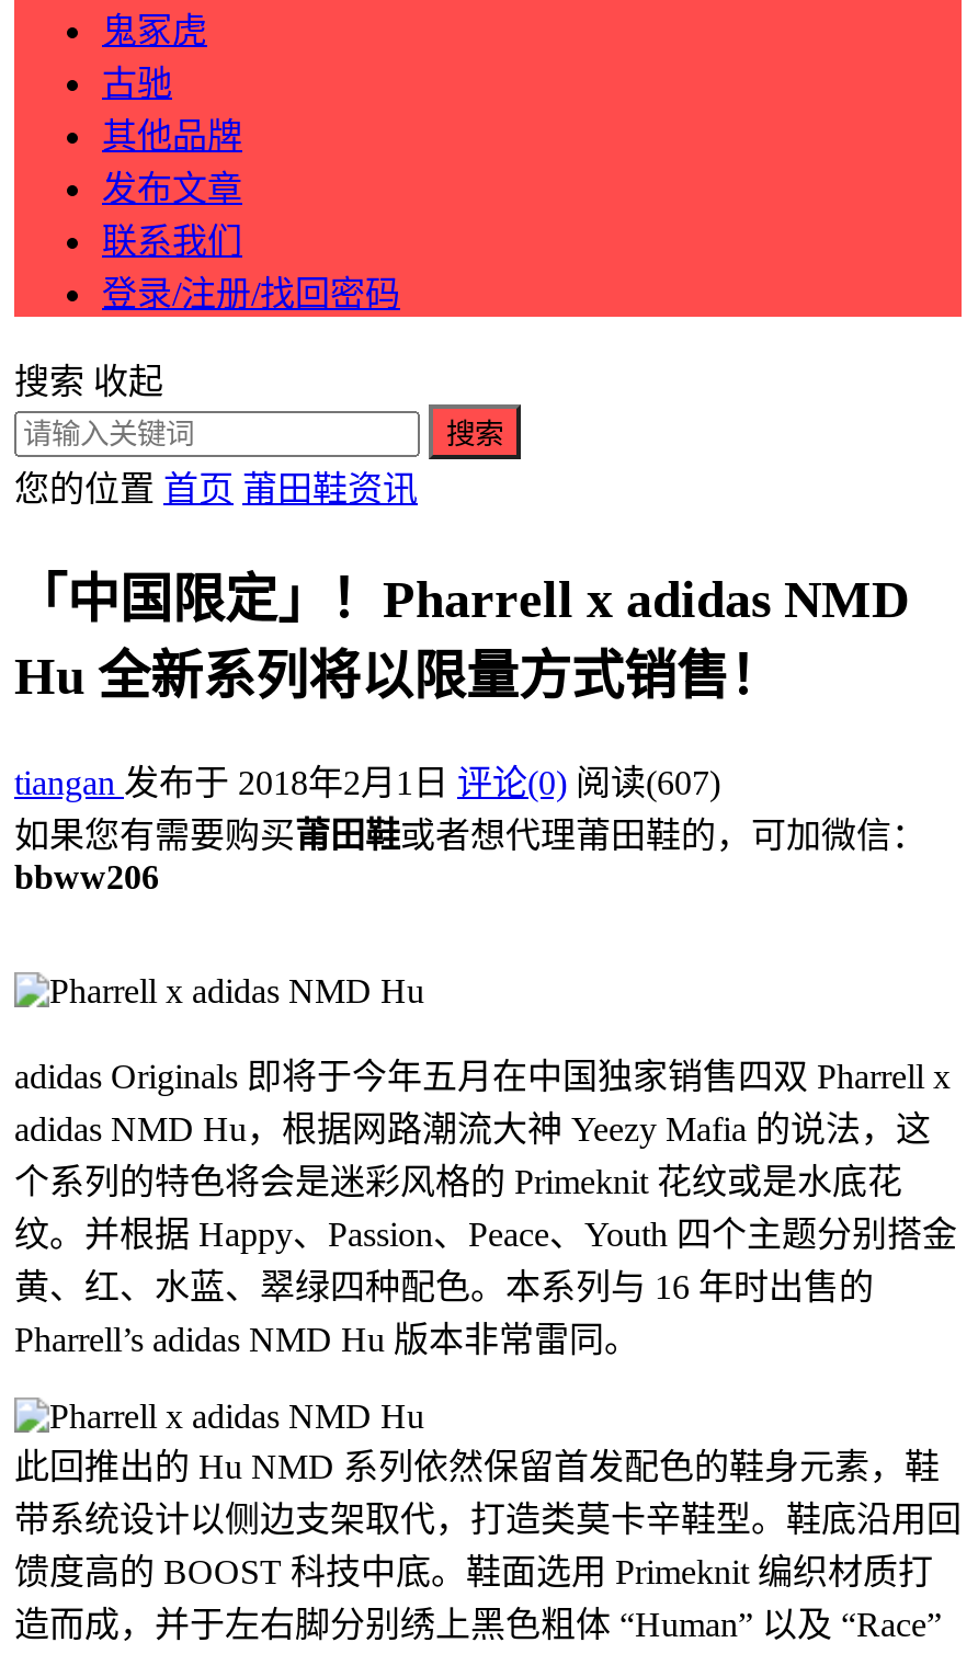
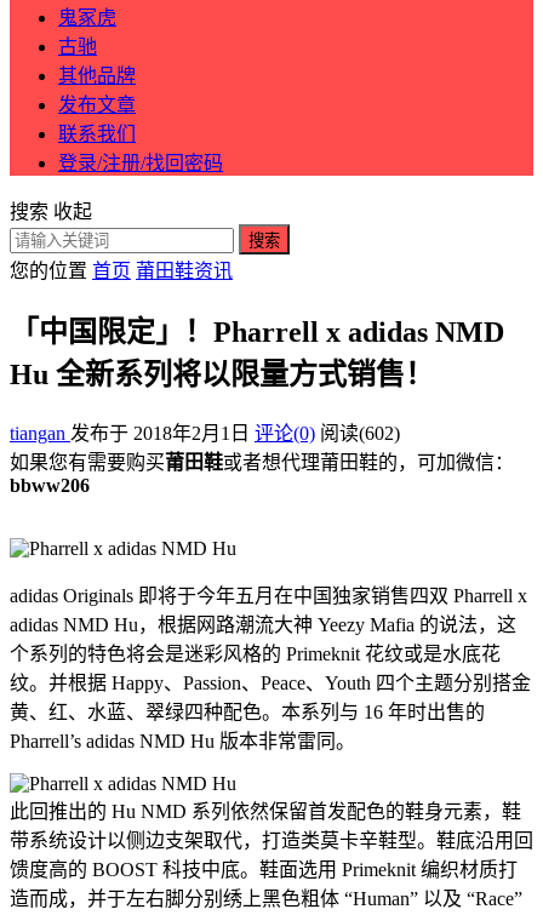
[14,764,720,801] tiangan发布于 2018年2月1日评论(0) 阅读(607) -> [10,423,400,443] tiangan发布于 2018年2月1日评论(0) 阅读(602)

